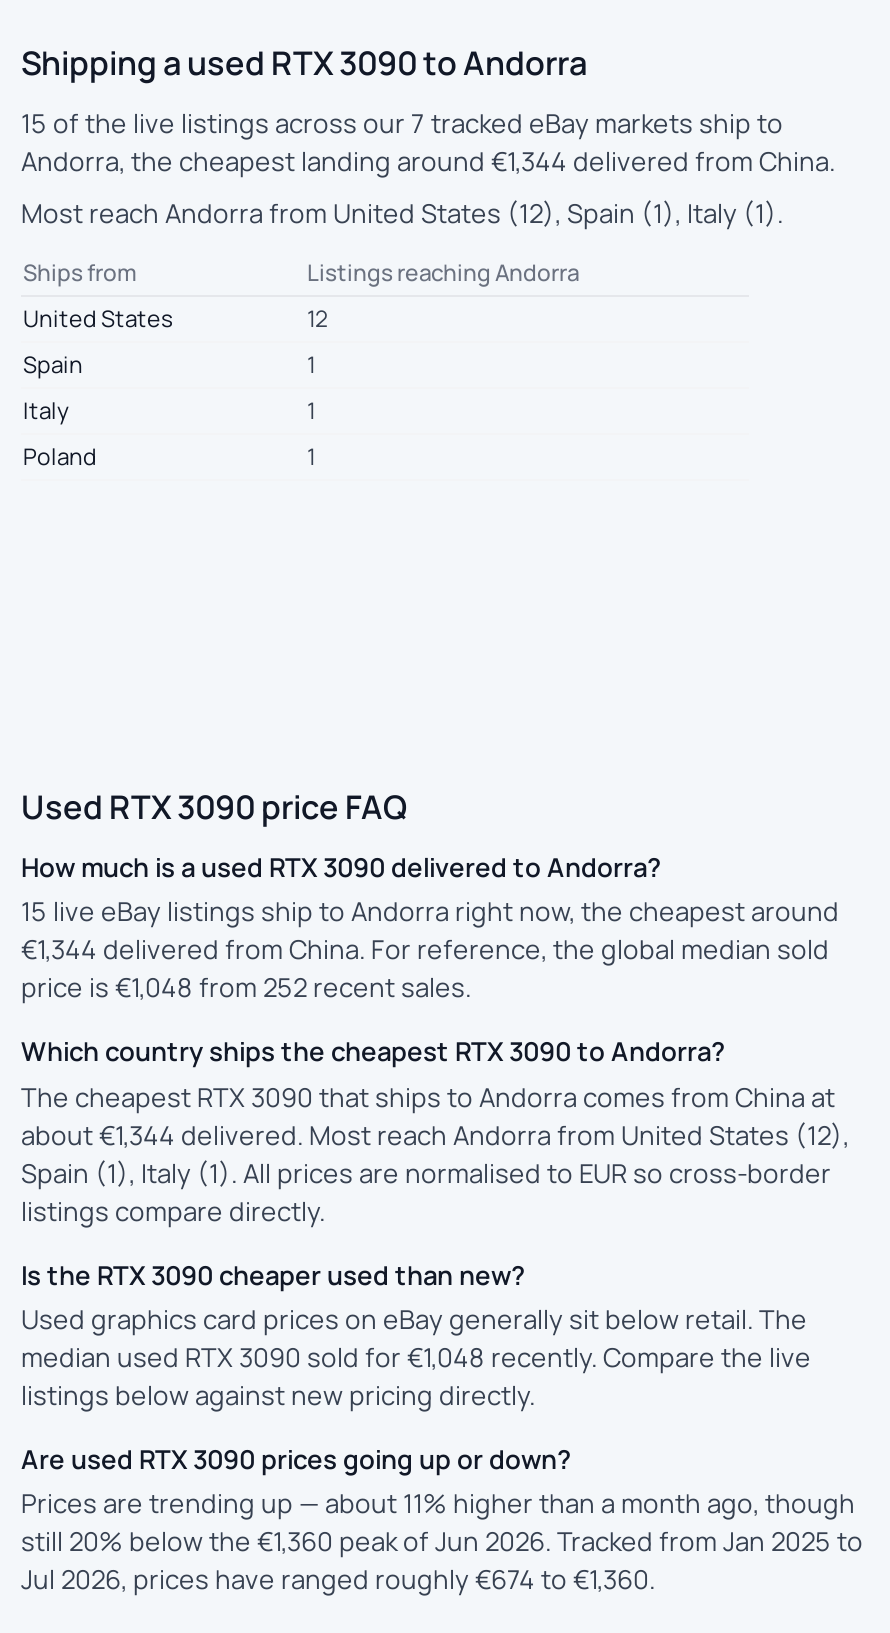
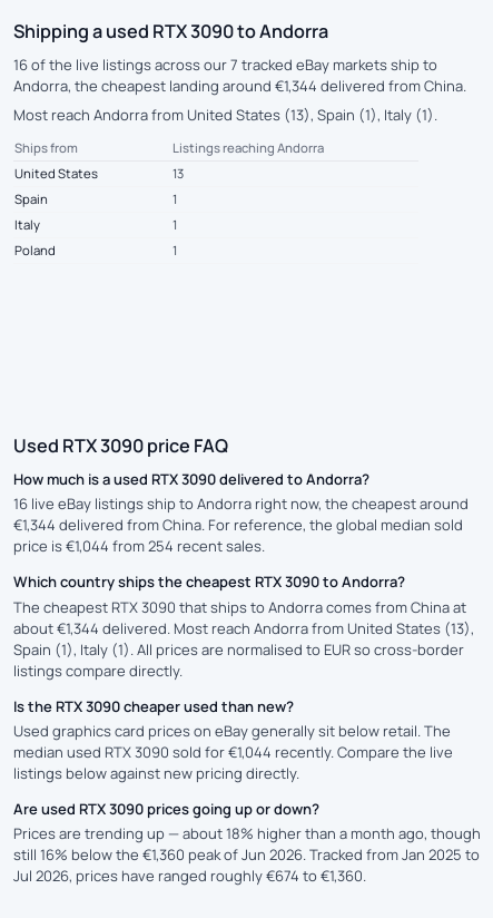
[21,105,783,141] 15 of the live listings across our 7 tracked eBay markets ship to -> [13,55,437,75] 16 of the live listings across our 7 tracked eBay markets ship to
[21,194,783,230] Most reach Andorra from United States (12), Spain (1), Italy (1). -> [13,104,437,124] Most reach Andorra from United States (13), Spain (1), Italy (1).
[307,303,327,333] 12 -> [172,165,184,182] 13
[21,893,839,929] 15 live eBay listings ship to Andorra right now, the cheapest around -> [13,494,469,514] 16 live eBay listings ship to Andorra right now, the cheapest around
[21,969,471,1005] price is €1,048 from 252 recent sales. -> [13,536,265,556] price is €1,044 from 254 recent sales.
[21,1116,849,1152] about €1,344 delivered. Most reach Andorra from United States (12), -> [13,618,474,638] about €1,344 delivered. Most reach Andorra from United States (13),
[21,1339,811,1375] median used RTX 3090 sold for €1,048 recently. Compare the live -> [13,742,453,762] median used RTX 3090 sold for €1,044 recently. Compare the live
[21,1485,855,1521] Prices are trending up — about 11% higher than a month ago, though -> [13,823,481,843] Prices are trending up — about 18% higher than a month ago, though
[21,1523,863,1559] still 20% below the €1,360 peak of Jun 2026. Tracked from Jan 2025 to -> [13,844,480,865] still 16% below the €1,360 peak of Jun 2026. Tracked from Jan 2025 to

